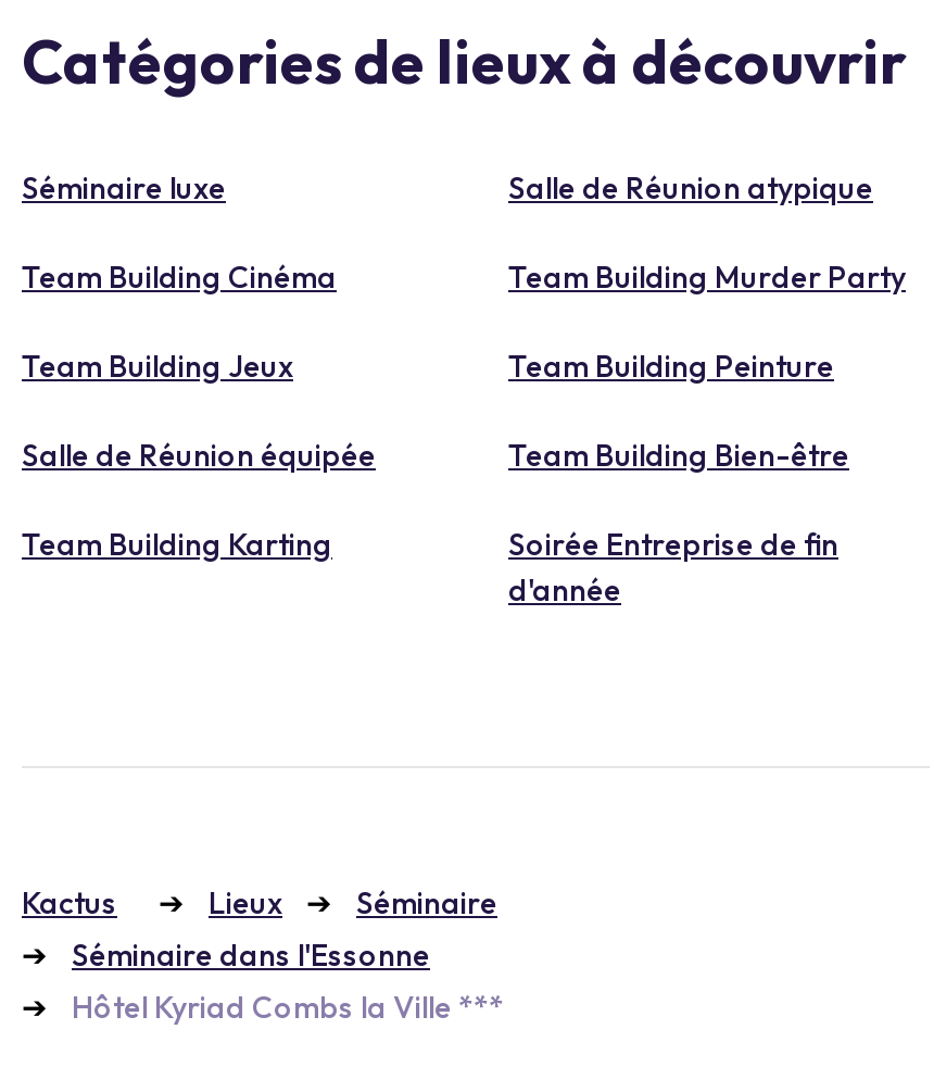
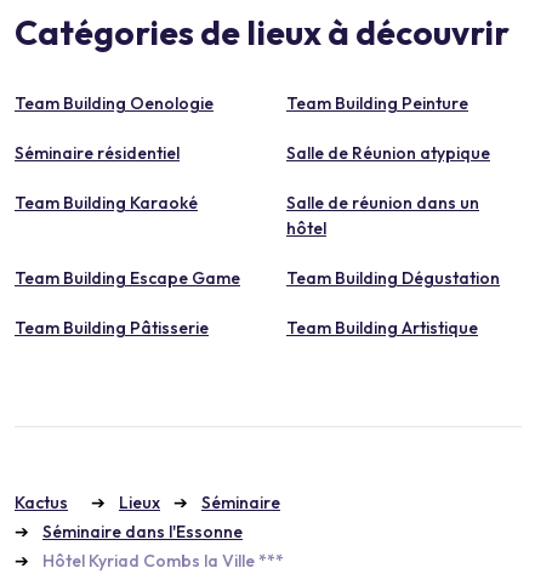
[22,168,906,385] Séminaire luxe | Team Building Cinéma | Team Building Murder Party | Team Building Jeux -> [15,92,214,114] Team Building Oenologie
moved [508,168,873,207] -> [286,142,490,163]: Salle de Réunion atypique
moved [508,346,834,385] -> [286,92,468,114]: Team Building Peinture
[22,435,849,609] Salle de Réunion équipée | Team Building Bien-être | Team Building Karting | Soirée Entreprise de fin | d'année -> [15,142,500,338] Séminaire résidentiel | Team Building Karaoké | Salle de réunion dans un | hôtel | Team Building Escape Game | Team Building Dégustation | Team Building Pâtisserie | Team Building Artistique

